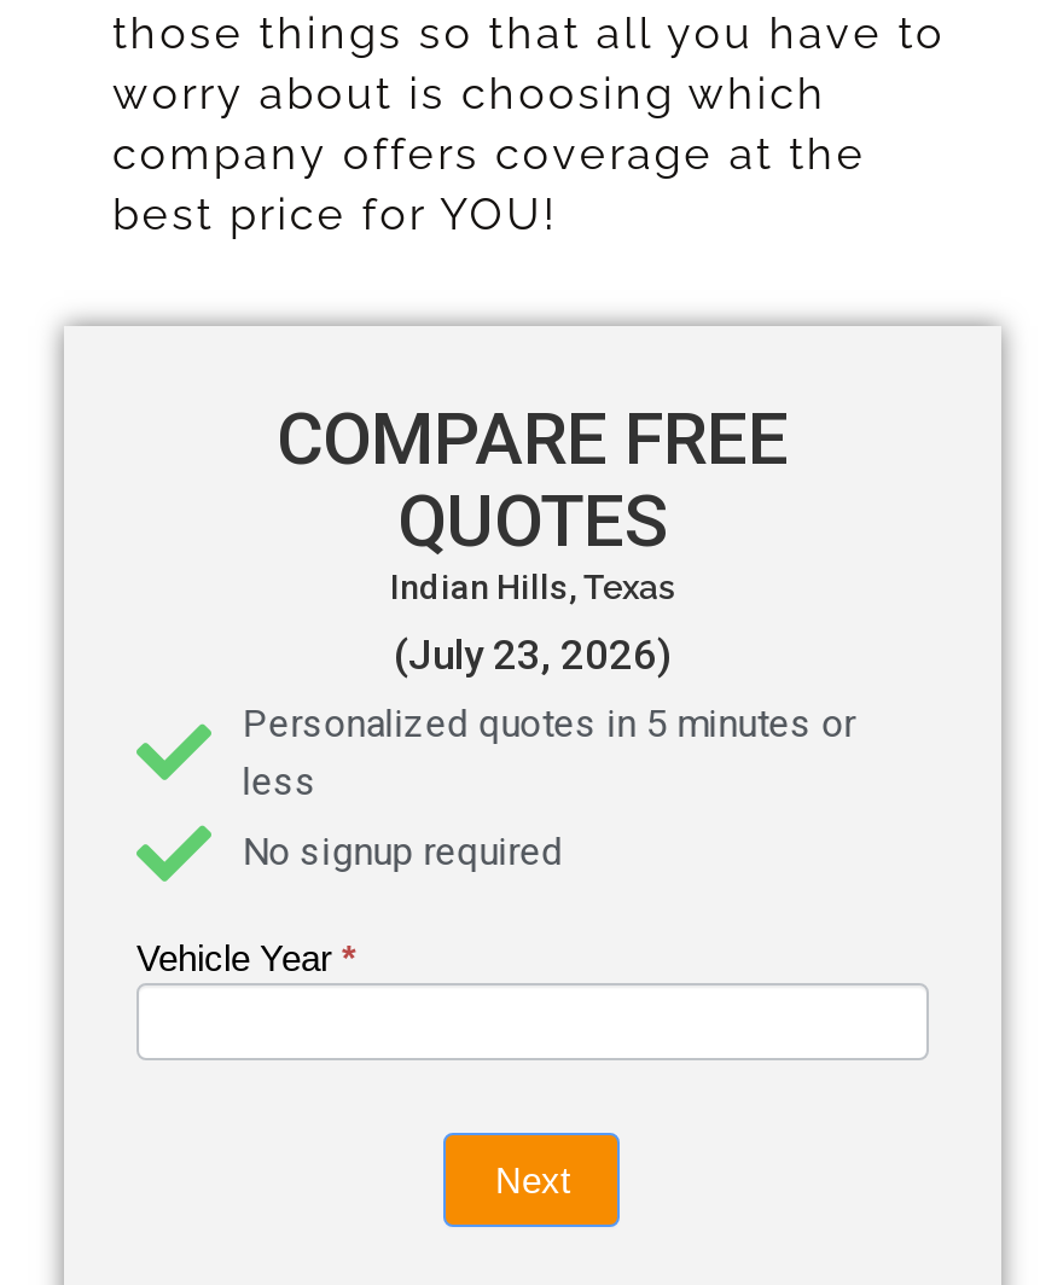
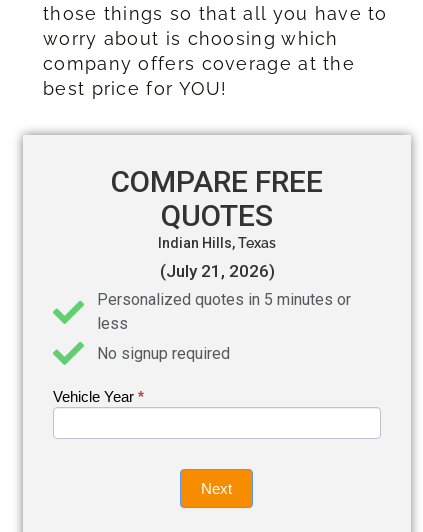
[394,631,672,679] (July 23, 2026) -> [159,261,274,281] (July 21, 2026)

